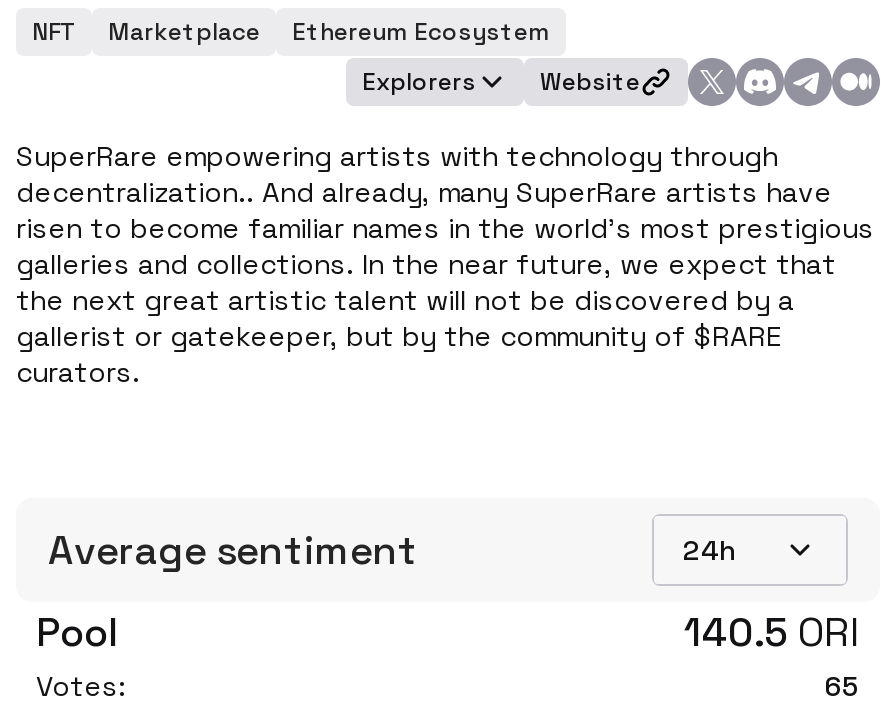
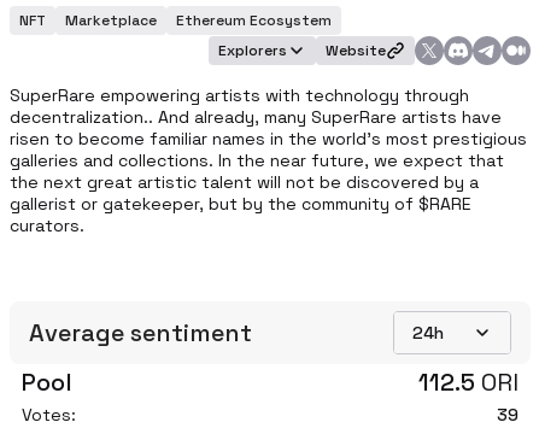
[684,606,860,658] 140.5 ORI -> [418,367,519,398] 112.5 ORI
[824,668,860,704] 65 -> [497,404,519,426] 39

